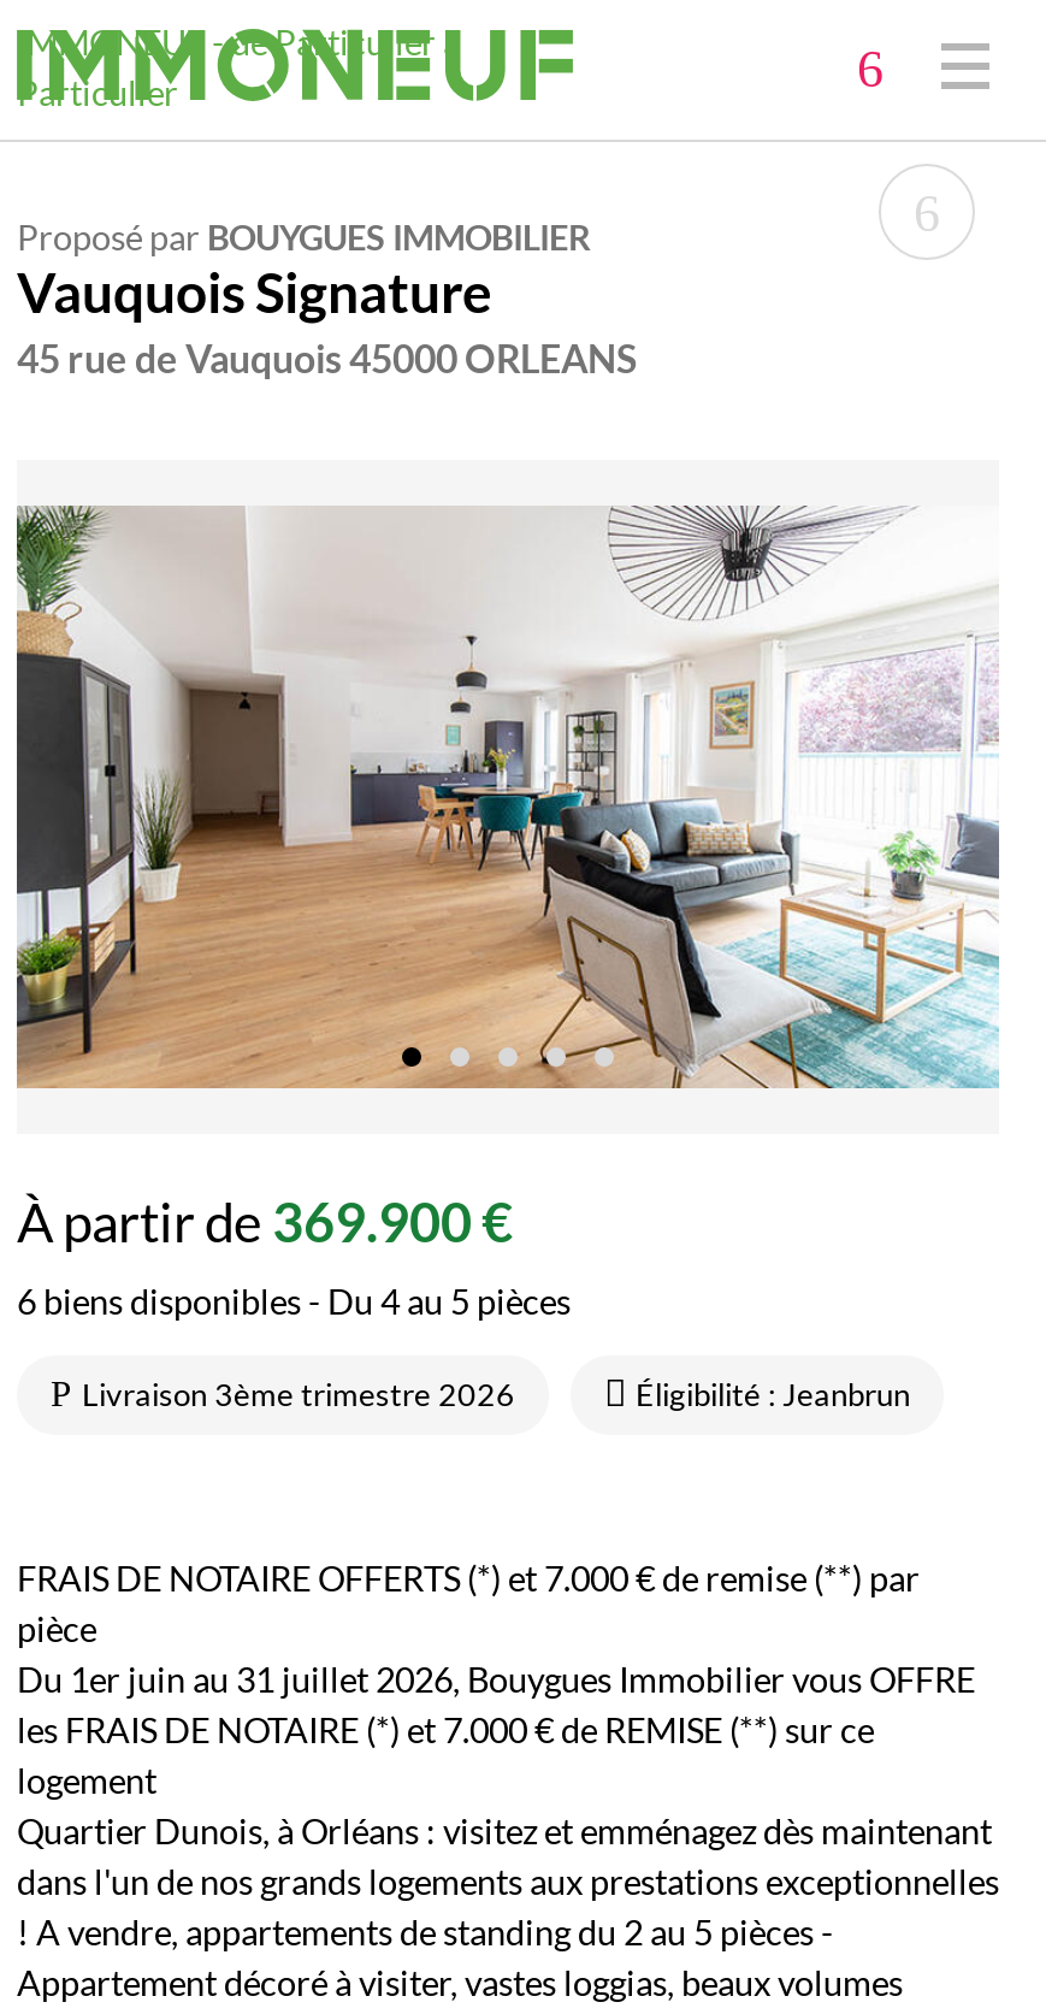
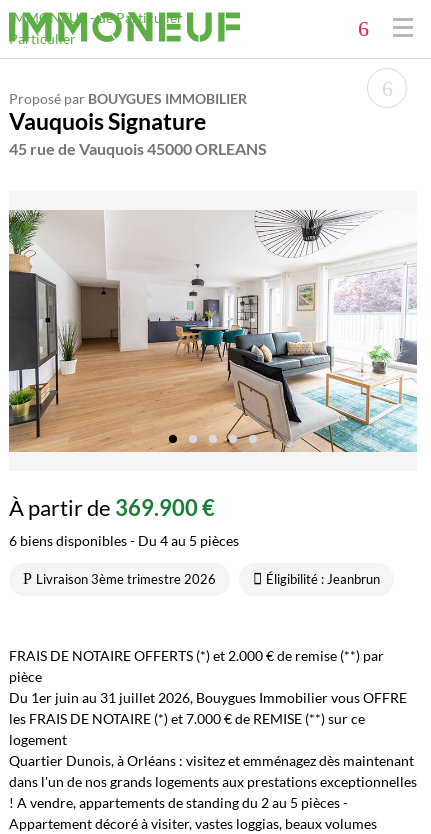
[17,1558,920,1599] FRAIS DE NOTAIRE OFFERTS (*) et 7.000 € de remise (**) par -> [9,647,384,664] FRAIS DE NOTAIRE OFFERTS (*) et 2.000 € de remise (**) par

